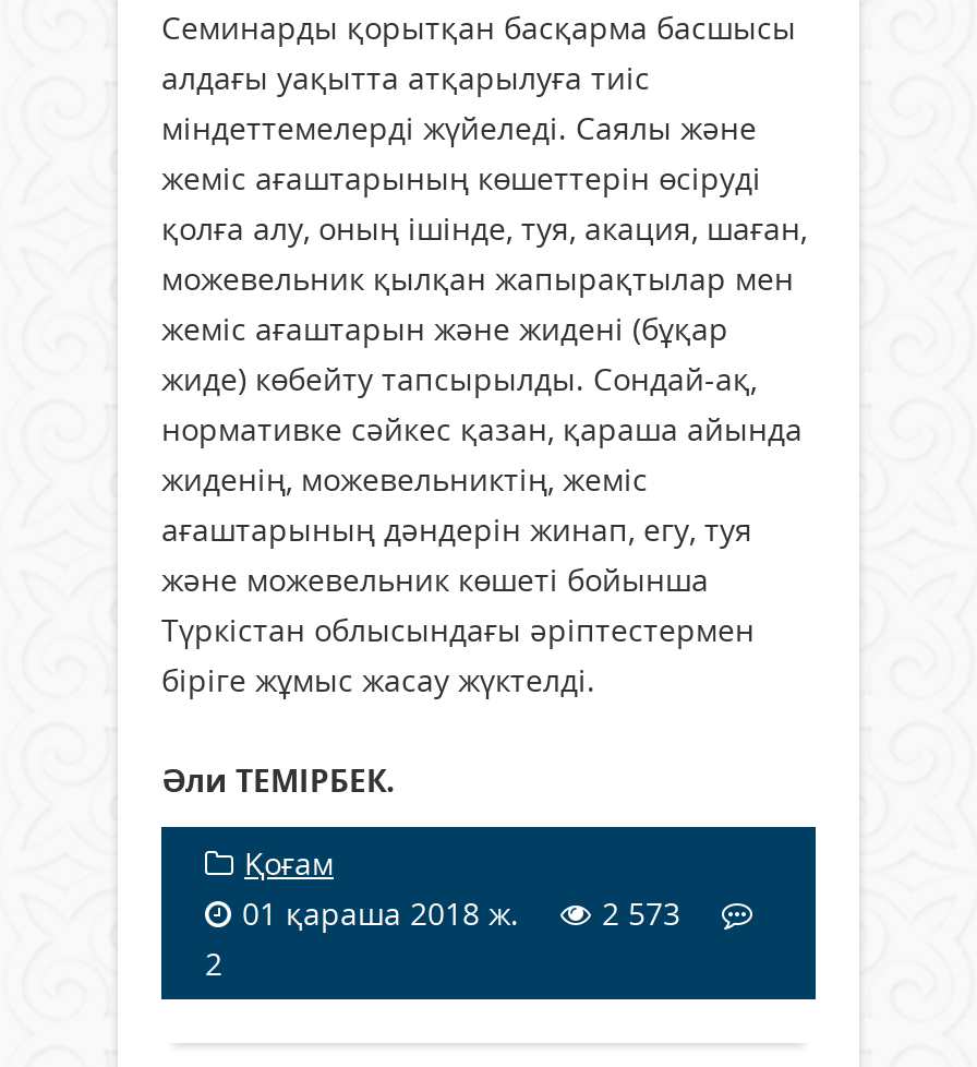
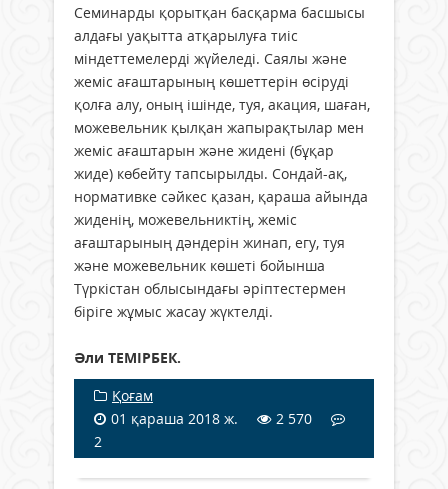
[242,892,680,933] 01 қараша 2018 ж. 2 573 -> [111,409,312,428] 01 қараша 2018 ж. 2 570

